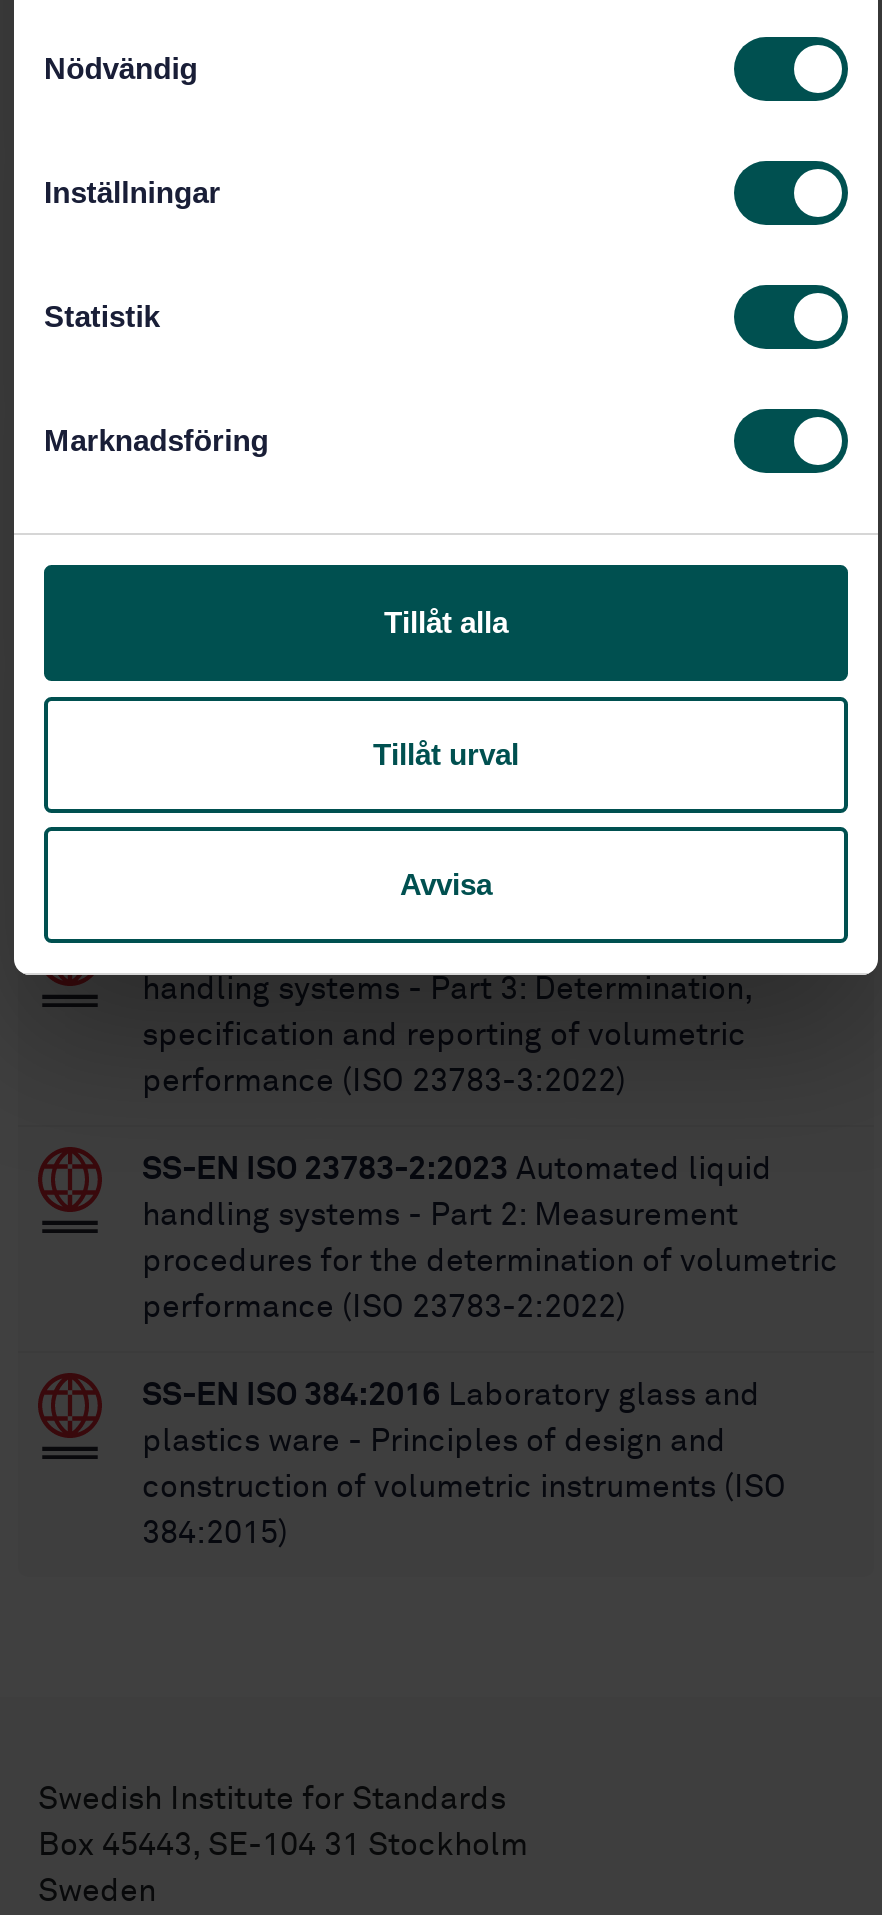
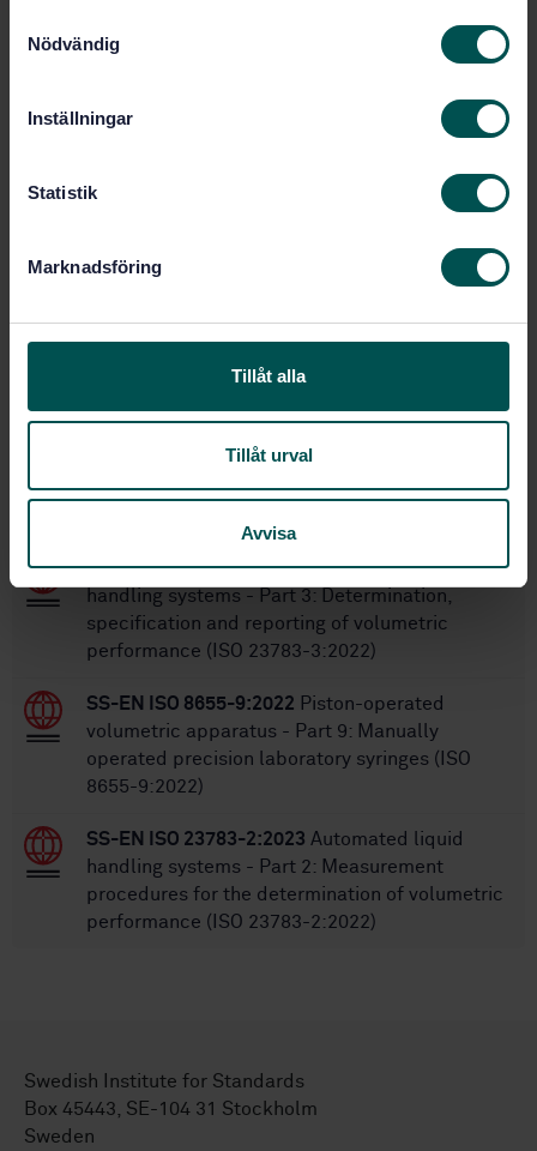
none -> [86,694,471,796] SS-EN ISO 8655-9:2022 Piston-operated | volumetric apparatus - Part 9: Manually | operated precision laboratory syringes (ISO | 8655-9:2022)
moved [142,1153,838,1323] -> [86,830,503,932]: SS-EN ISO 23783-2:2023 Automated liquid | handling systems - Part 2: Measurement | procedures for the determination of volumetric | performance (ISO 23783-2:2022)
[142,1379,786,1549] SS-EN ISO 384:2016 Laboratory glass and | plastics ware - Principles of design and | construction of volumetric instruments (ISO | 384:2015) -> none

